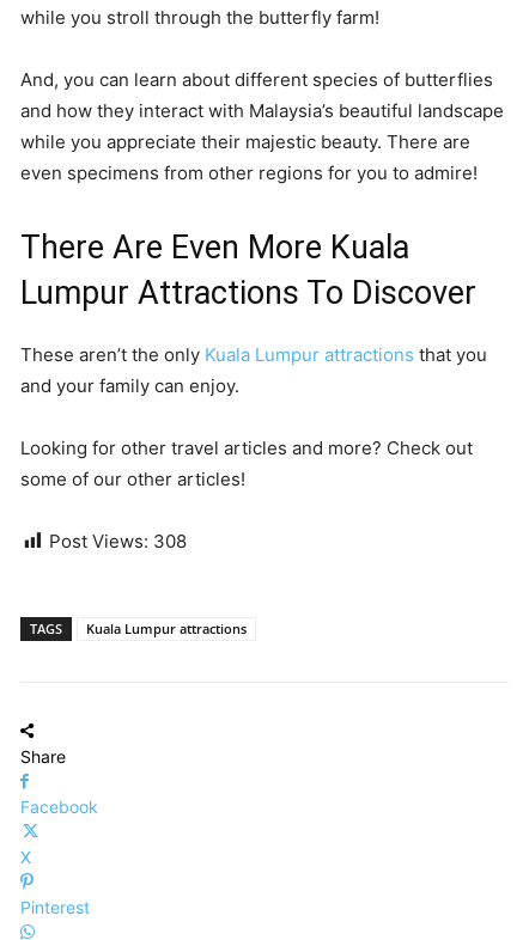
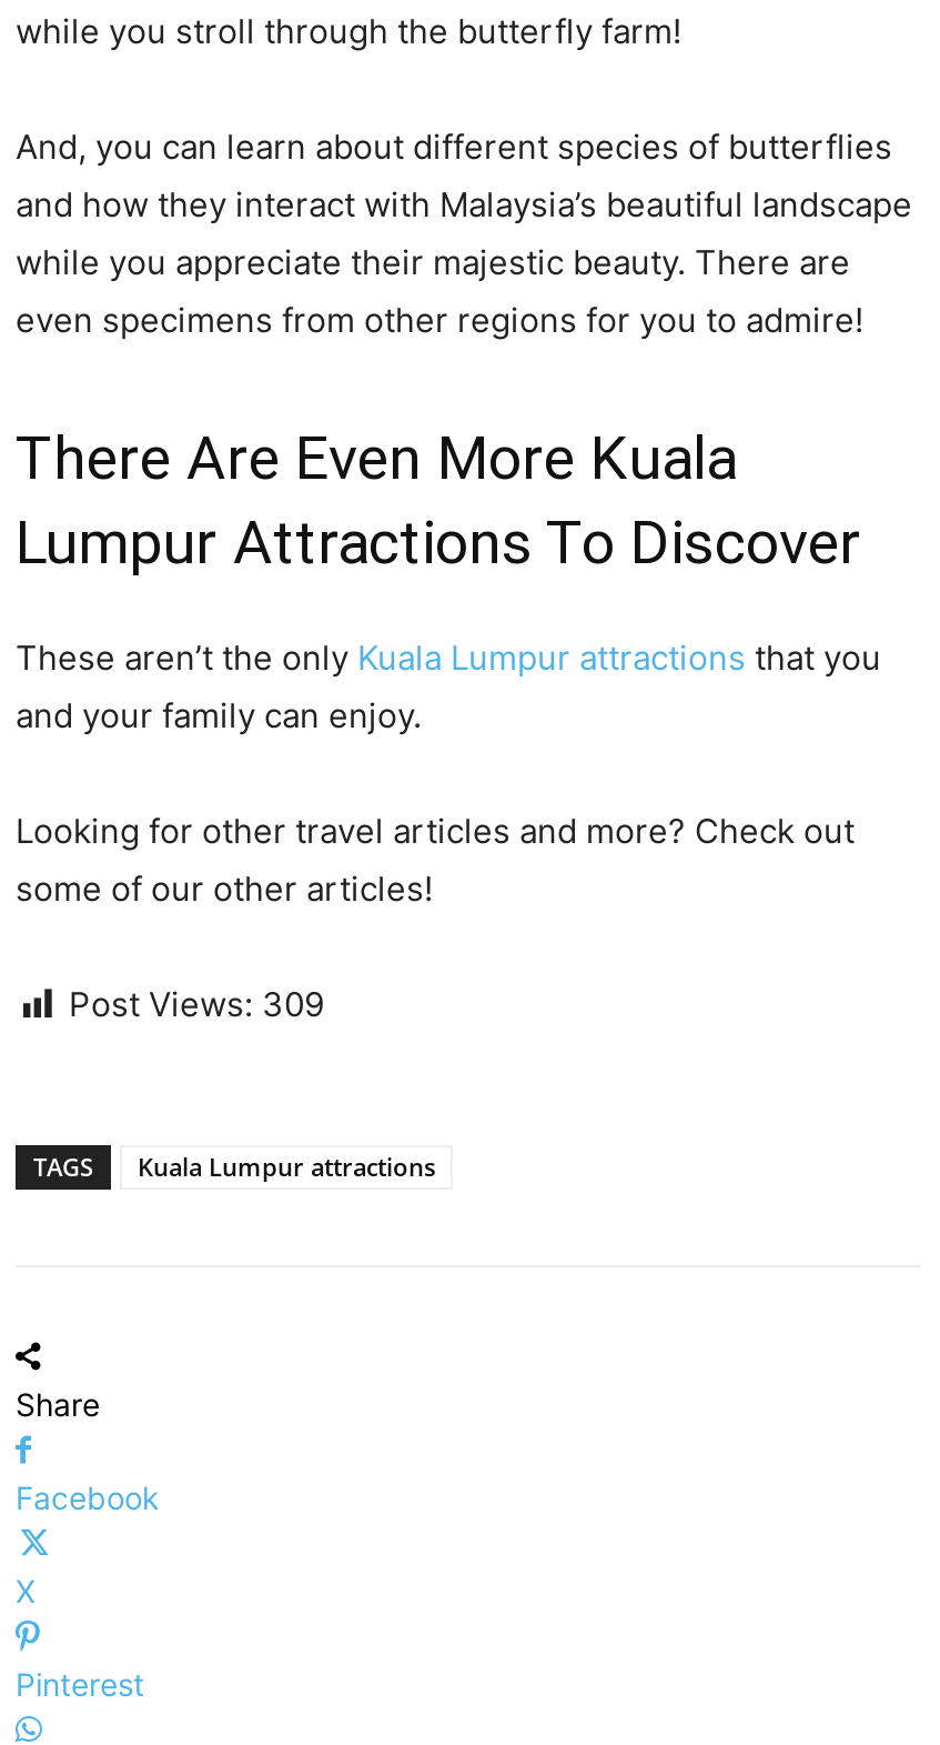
[49,530,187,553] Post Views: 308 -> [69,983,324,1025] Post Views: 309

